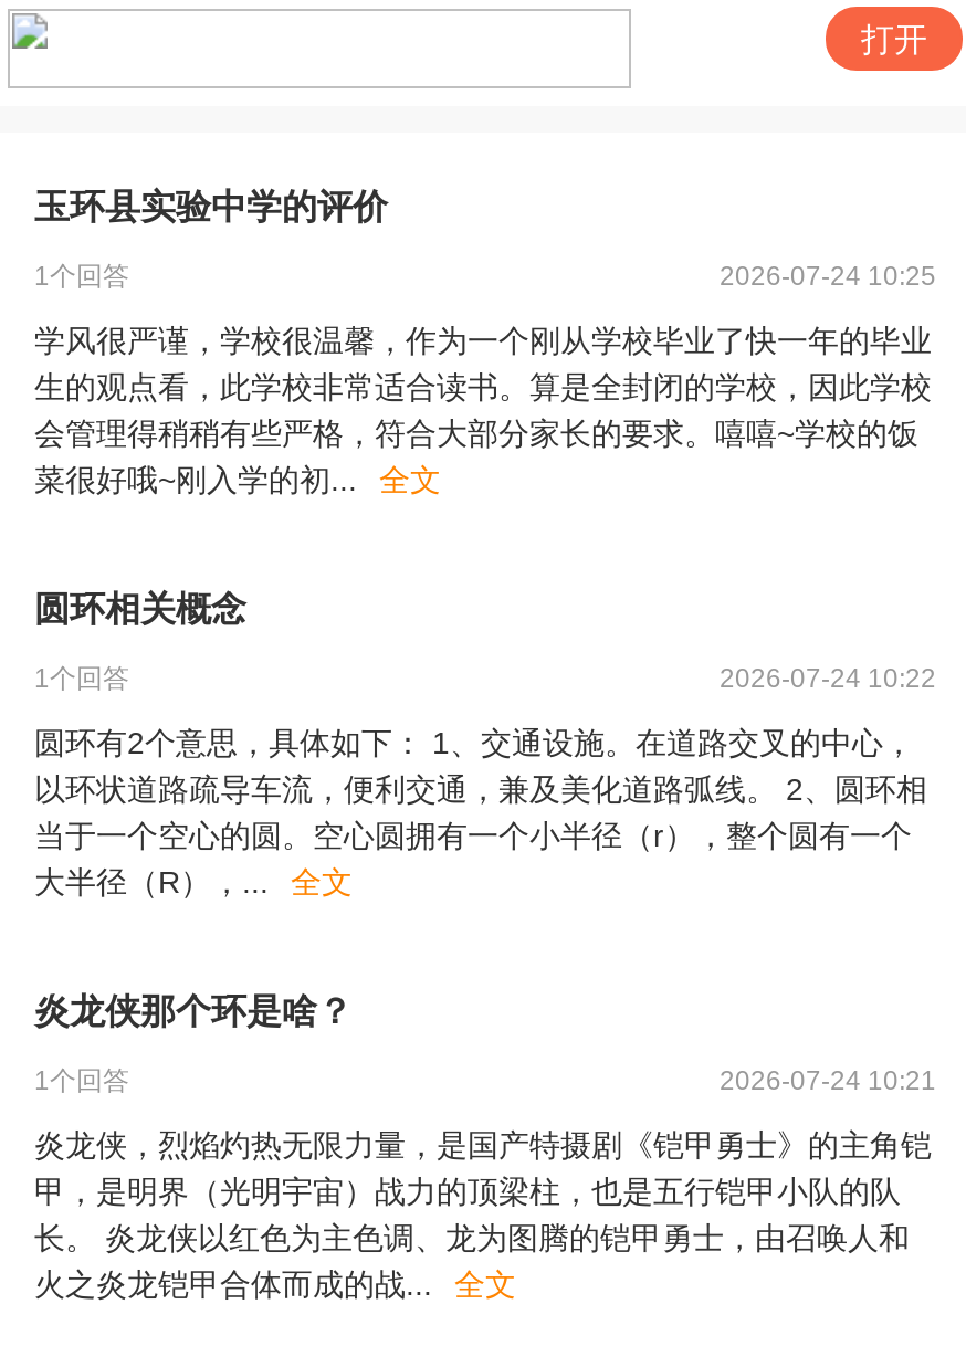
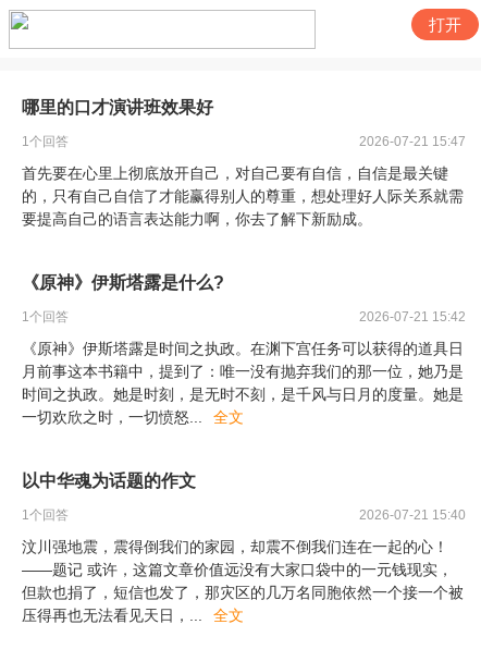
[34,188,388,225] 玉环县实验中学的评价 -> [22,98,213,117] 哪里的口才演讲班效果好
[720,261,936,292] 2026-07-24 10:25 -> [359,134,466,149] 2026-07-21 15:47
[34,323,932,497] 学风很严谨，学校很温馨，作为一个刚从学校毕业了快一年的毕业 | 生的观点看，此学校非常适合读书。算是全封闭的学校，因此学校 | 会管理得稍稍有些严格，符合大部分家长的要求。嘻嘻~学校的饭 | 菜很好哦~刚入学的初... | 全文 -> [22,164,464,228] 首先要在心里上彻底放开自己，对自己要有自信，自信是最关键 | 的，只有自己自信了才能赢得别人的尊重，想处理好人际关系就需 | 要提高自己的语言表达能力啊，你去了解下新励成。
[34,590,246,628] 圆环相关概念 -> [22,273,224,292] 《原神》伊斯塔露是什么?
[720,663,936,694] 2026-07-24 10:22 -> [359,309,466,324] 2026-07-21 15:42
[34,725,927,900] 圆环有2个意思，具体如下： 1、交通设施。在道路交叉的中心， | 以环状道路疏导车流，便利交通，兼及美化道路弧线。 2、圆环相 | 当于一个空心的圆。空心圆拥有一个小半径（r），整个圆有一个 | 大半径（R），... -> [22,340,464,426] 《原神》伊斯塔露是时间之执政。在渊下宫任务可以获得的道具日 | 月前事这本书籍中，提到了：唯一没有抛弃我们的那一位，她乃是 | 时间之执政。她是时刻，是无时不刻，是千风与日月的度量。她是 | 一切欢欣之时，一切愤怒...
[34,992,353,1030] 炎龙侠那个环是啥？ -> [22,472,196,490] 以中华魂为话题的作文
[720,1065,936,1096] 2026-07-24 10:21 -> [359,507,466,523] 2026-07-21 15:40
[34,1127,932,1302] 炎龙侠，烈焰灼热无限力量，是国产特摄剧《铠甲勇士》的主角铠 | 甲，是明界（光明宇宙）战力的顶梁柱，也是五行铠甲小队的队 | 长。 炎龙侠以红色为主色调、龙为图腾的铠甲勇士，由召唤人和 | 火之炎龙铠甲合体而成的战... -> [22,538,464,624] 汶川强地震，震得倒我们的家园，却震不倒我们连在一起的心！ | ——题记 或许，这篇文章价值远没有大家口袋中的一元钱现实， | 但款也捐了，短信也发了，那灾区的几万名同胞依然一个接一个被 | 压得再也无法看见天日，...

